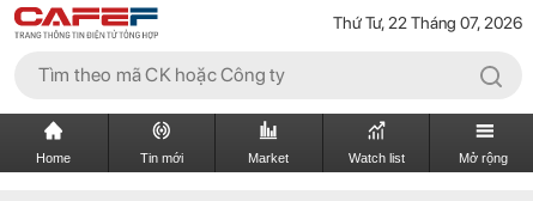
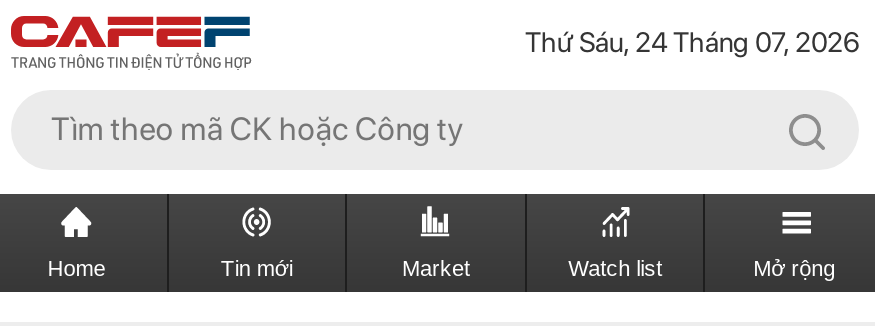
[333,13,522,32] Thứ Tư, 22 Tháng 07, 2026 -> [525,26,859,58] Thứ Sáu, 24 Tháng 07, 2026

